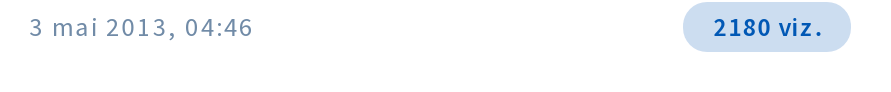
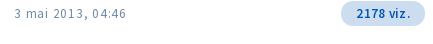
[714,9,821,43] 2180 viz. -> [356,5,410,22] 2178 viz.

